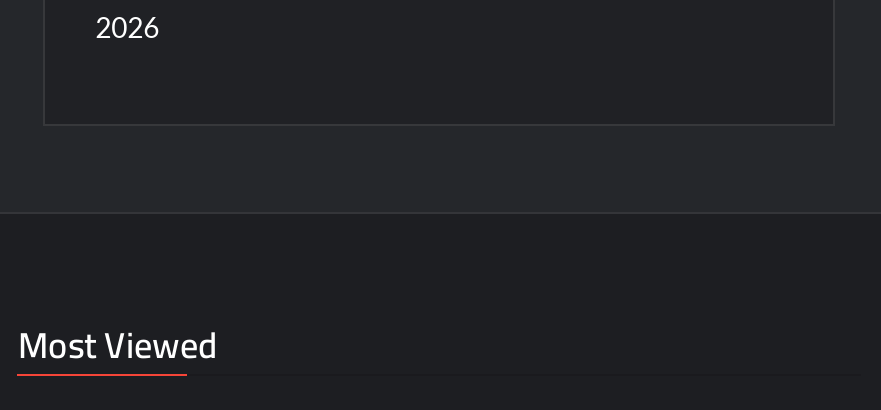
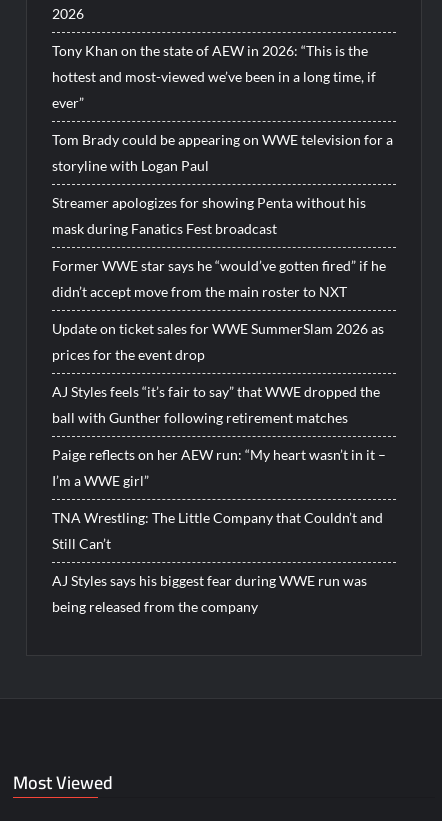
none -> [52,42,393,615] Tony Khan on the state of AEW in 2026: “This is the | hottest and most-viewed we’ve been in a long time, if | ever” | Tom Brady could be appearing on WWE television for a | storyline with Logan Paul | Streamer apologizes for showing Penta without his | mask during Fanatics Fest broadcast | Former WWE star says he “would’ve gotten fired” if he | didn’t accept move from the main roster to NXT | Update on ticket sales for WWE SummerSlam 2026 as | prices for the event drop | AJ Styles feels “it’s fair to say” that WWE dropped the | ball with Gunther following retirement matches | Paige reflects on her AEW run: “My heart wasn’t in it – | I’m a WWE girl” | TNA Wrestling: The Little Company that Couldn’t and | Still Can’t | AJ Styles says his biggest fear during WWE run was | being released from the company

